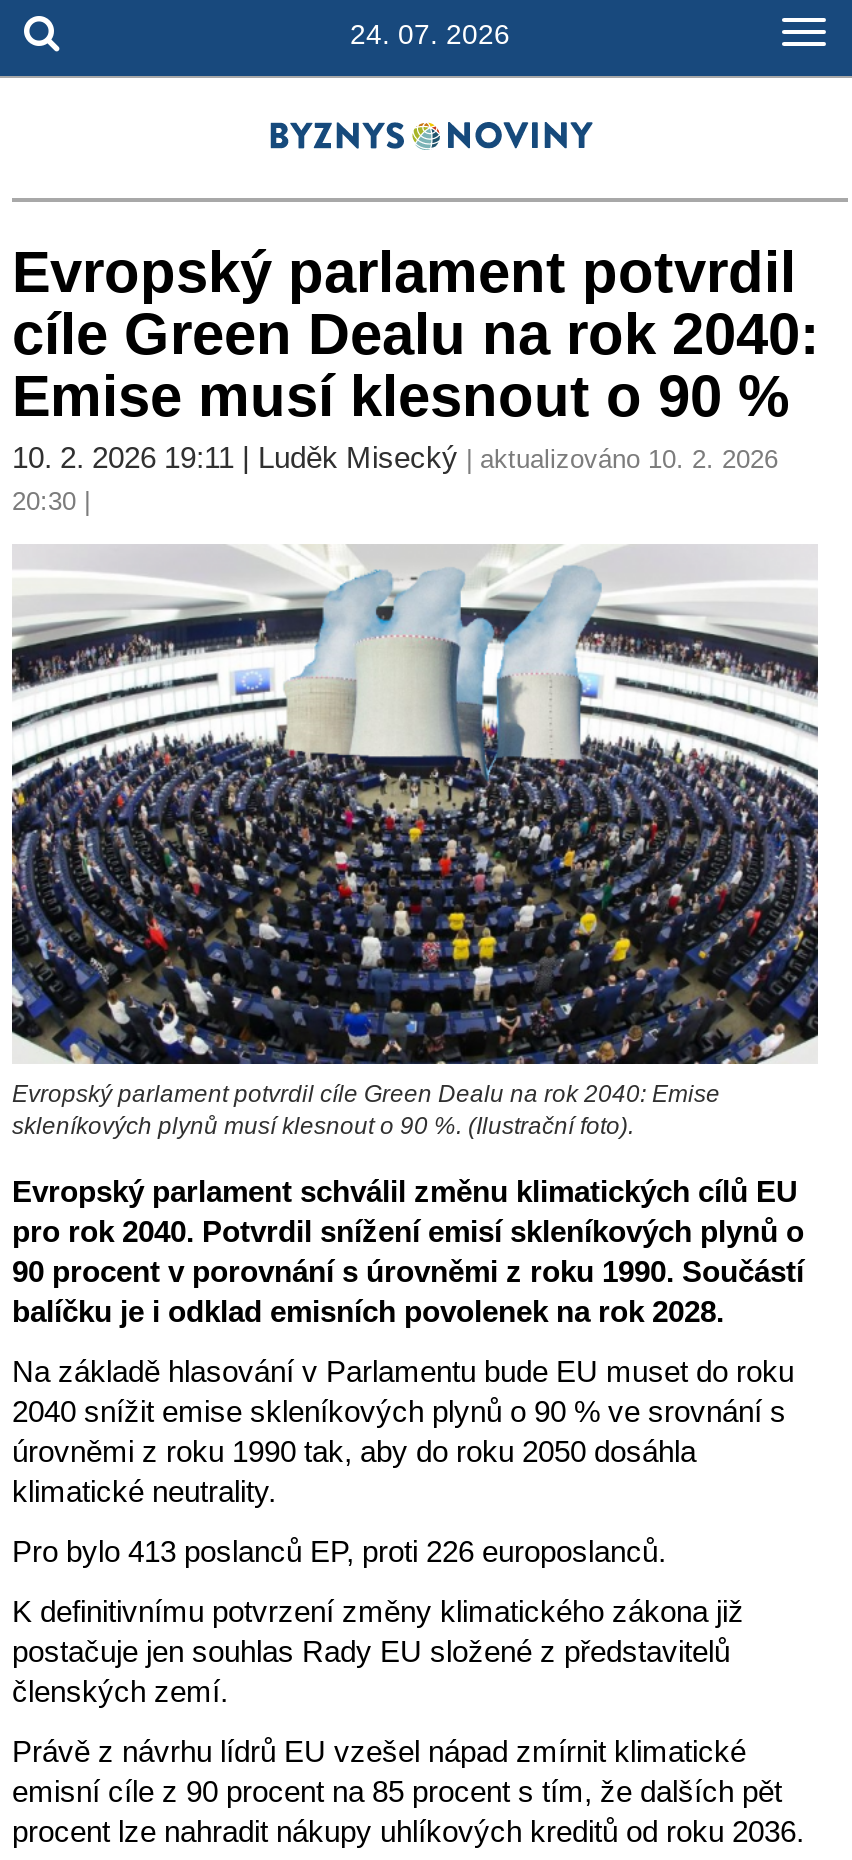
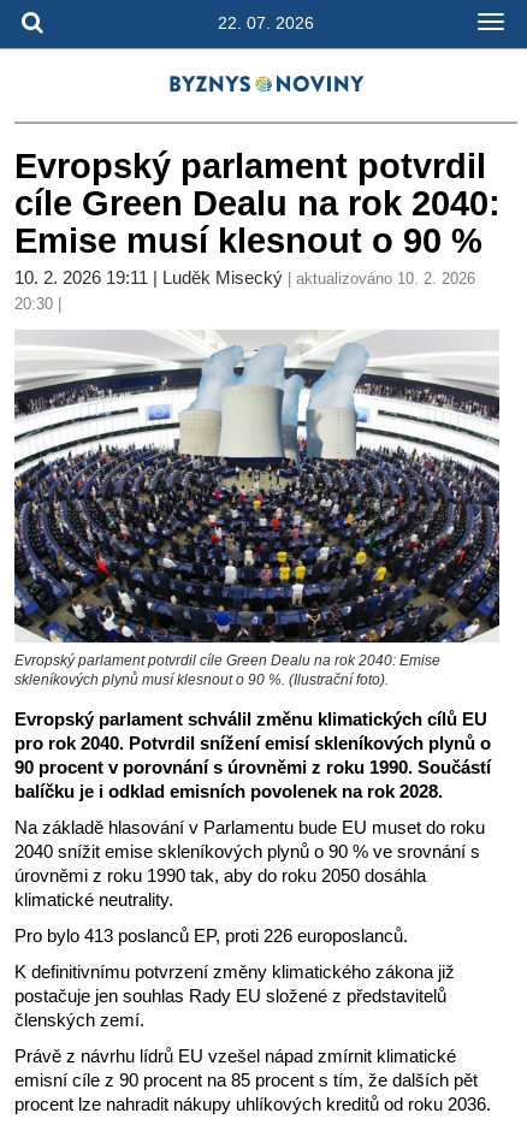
[350,18,510,50] 24. 07. 2026 -> [218,13,314,32] 22. 07. 2026

